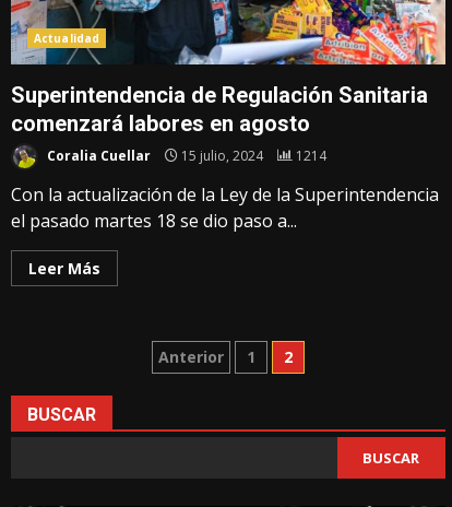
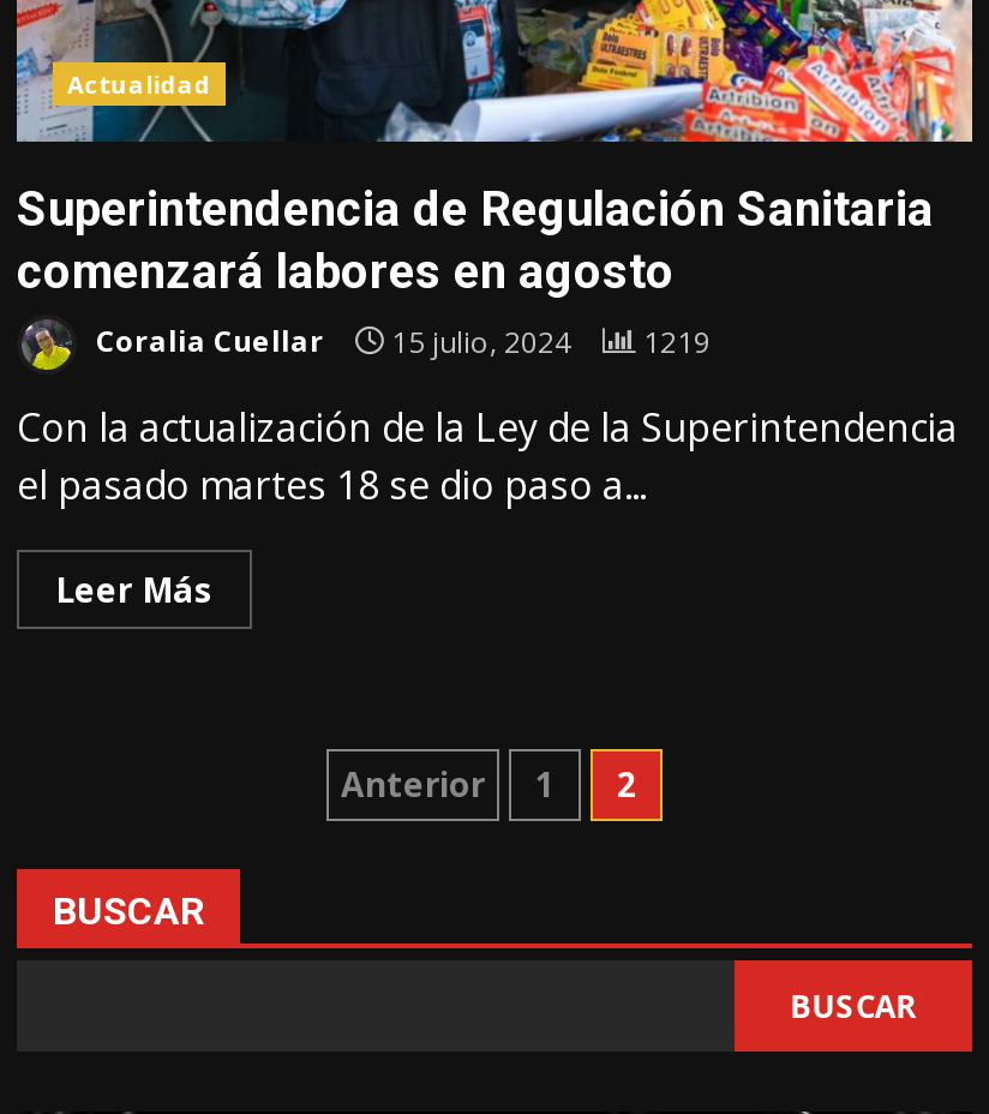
[44,146,326,165] Coralia Cuellar 15 julio, 2024 1214 -> [89,321,711,362] Coralia Cuellar 15 julio, 2024 1219

